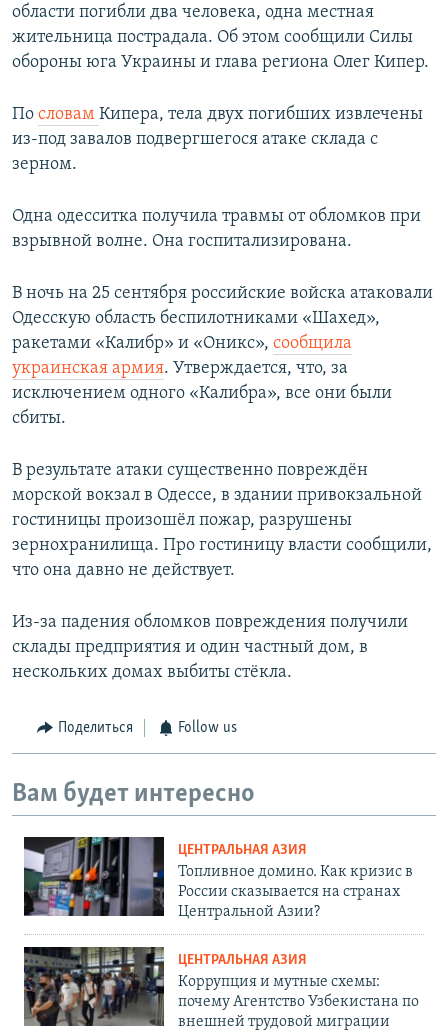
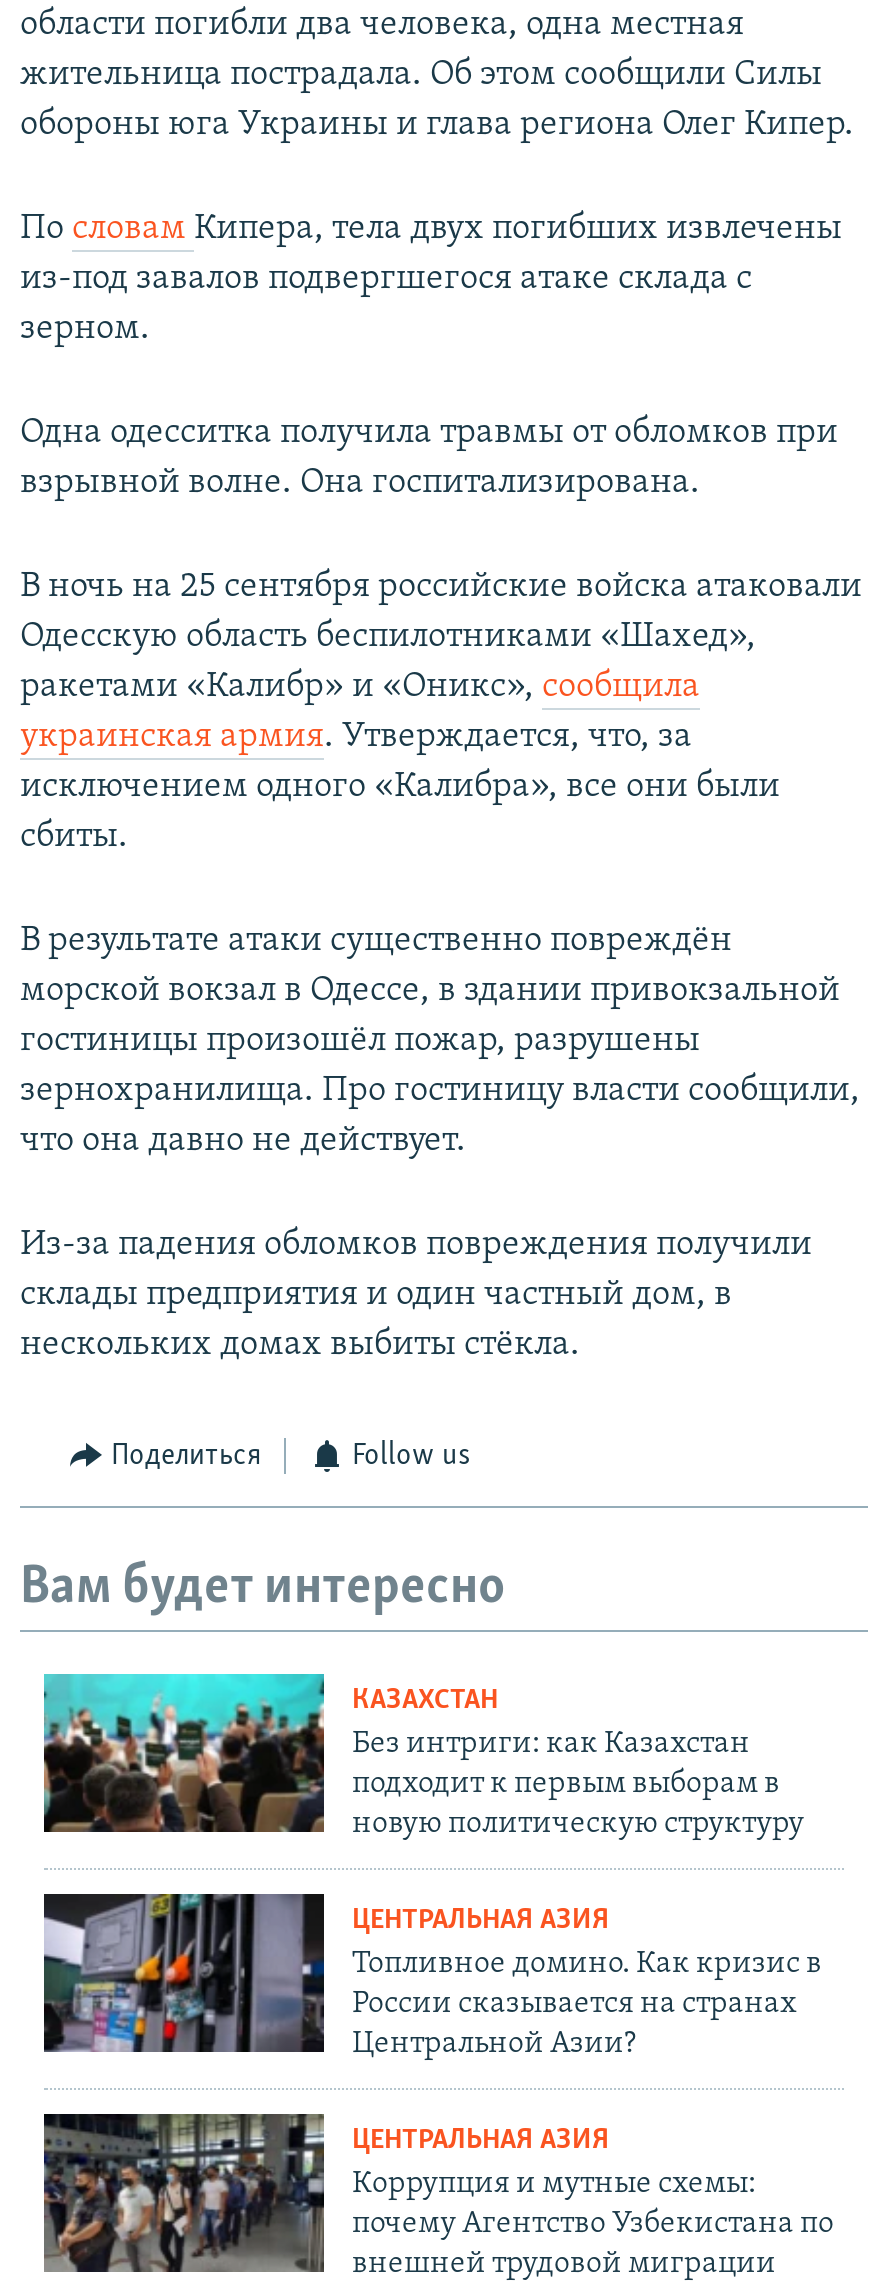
none -> [42,1672,804,1841] [image] | КАЗАХСТАН | Без интриги: как Казахстан | подходит к первым выборам в | новую политическую структуру

